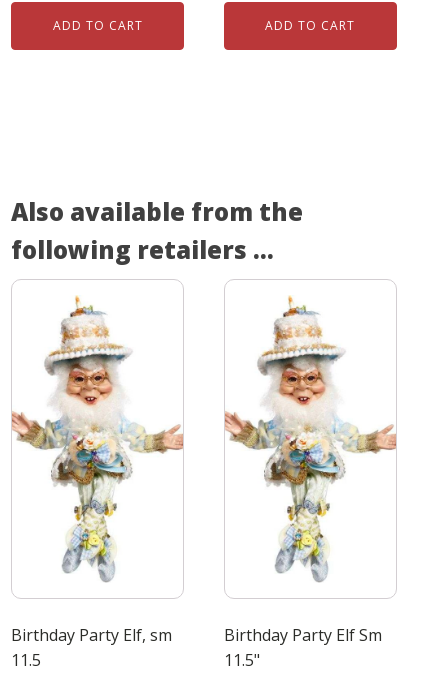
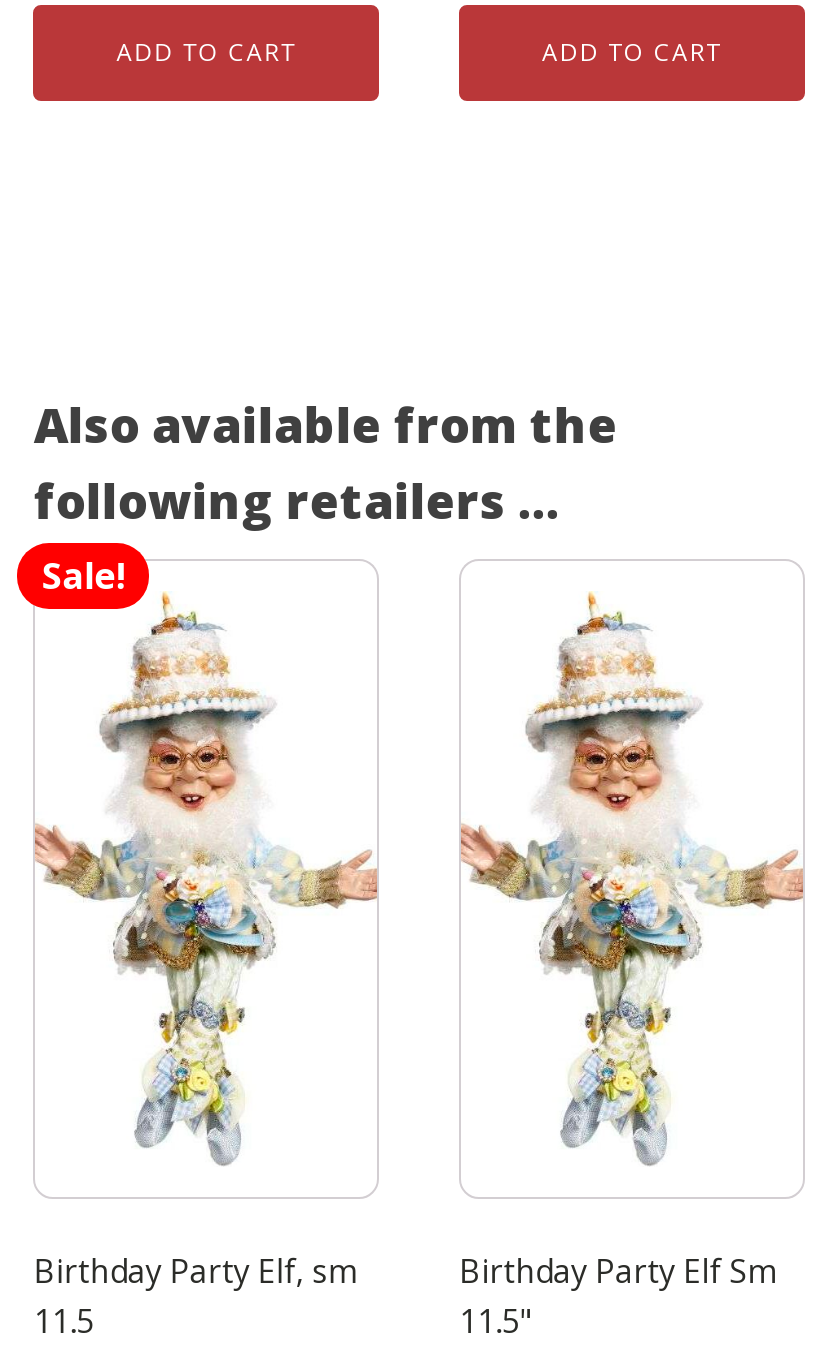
none -> [42,551,126,599] Sale!

